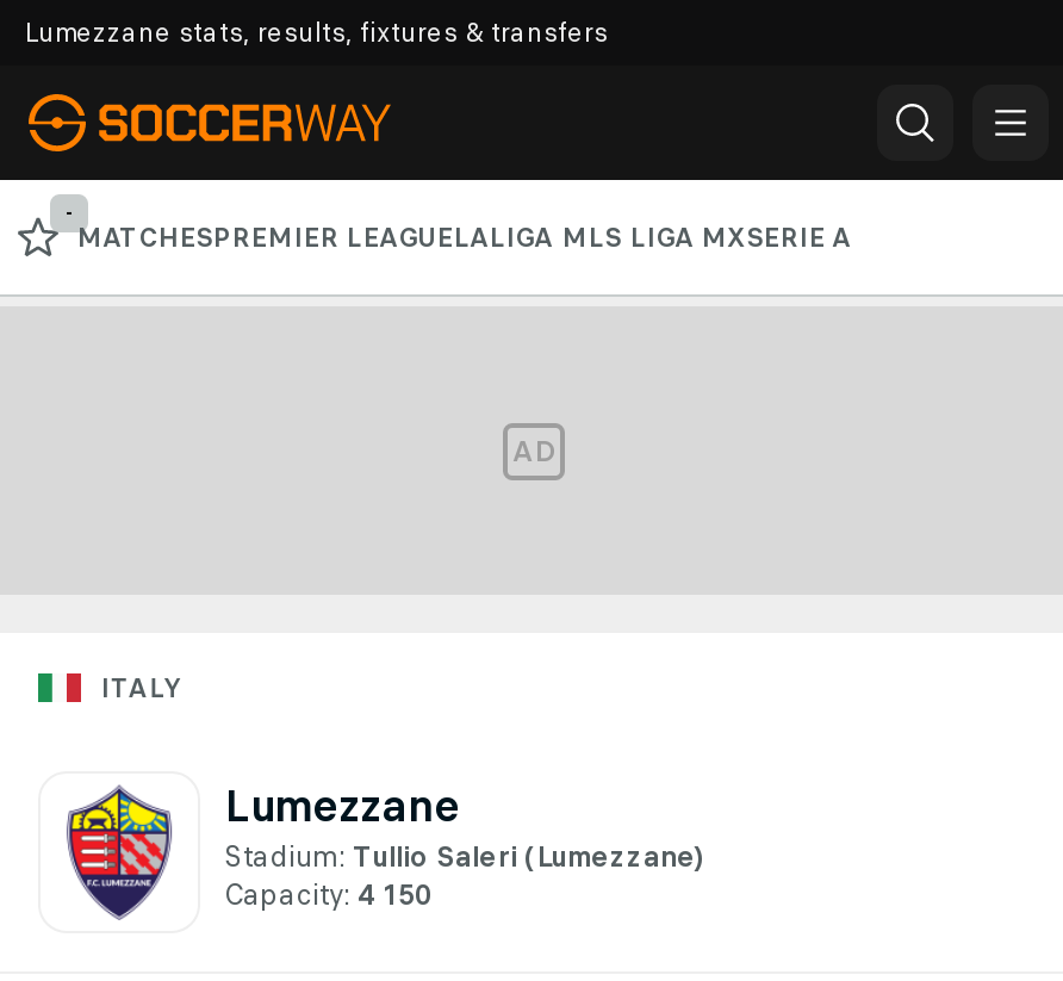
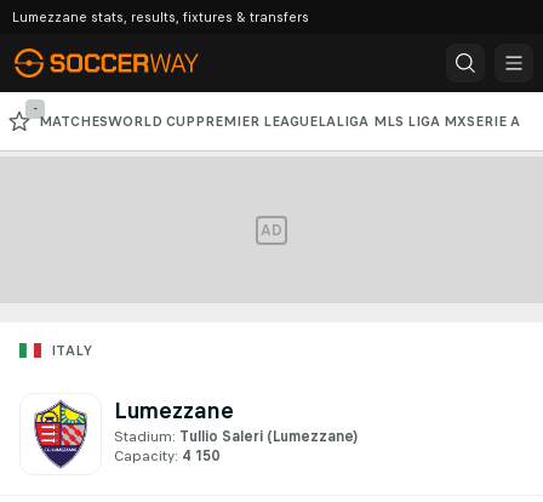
[76,221,851,254] MATCHESPREMIER LEAGUELALIGA MLS LIGA MXSERIE A -> [39,113,520,130] MATCHESWORLD CUP PREMIER LEAGUELALIGA MLS LIGA MXSERIE A

